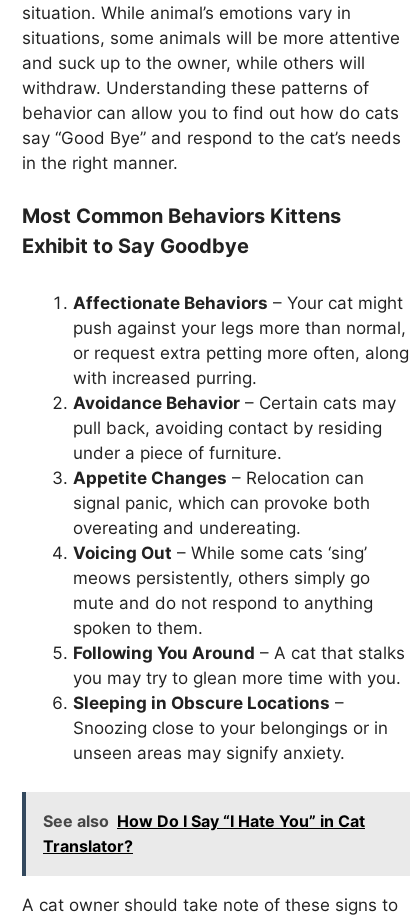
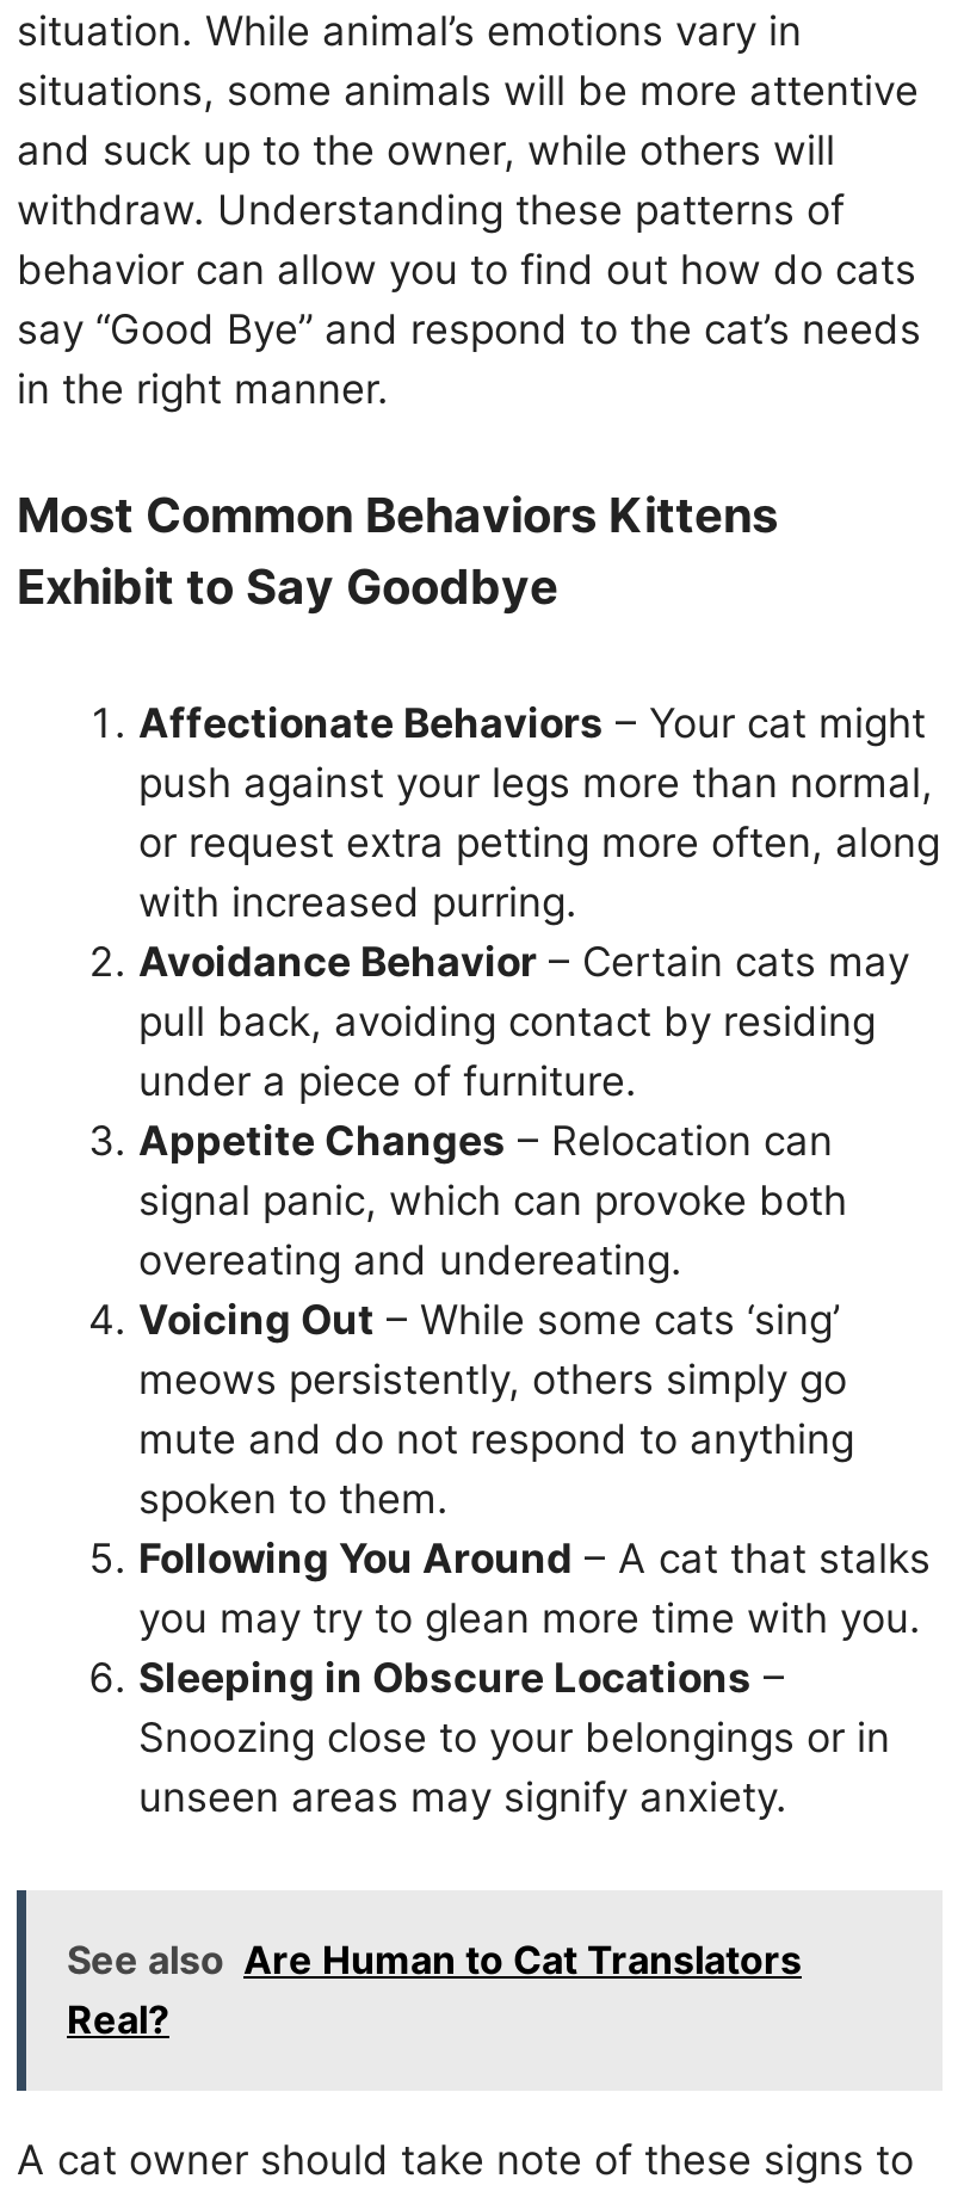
[43,810,365,855] See also How Do I Say “I Hate You” in Cat | Translator? -> [67,1934,802,2042] See also Are Human to Cat Translators | Real?

